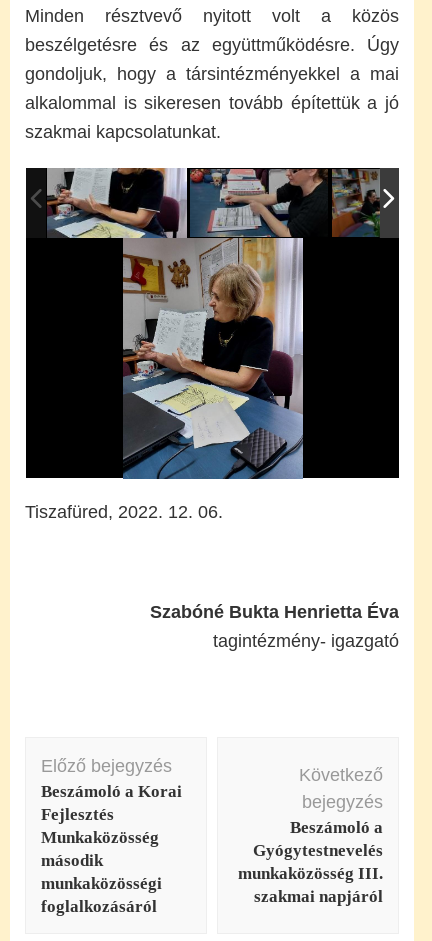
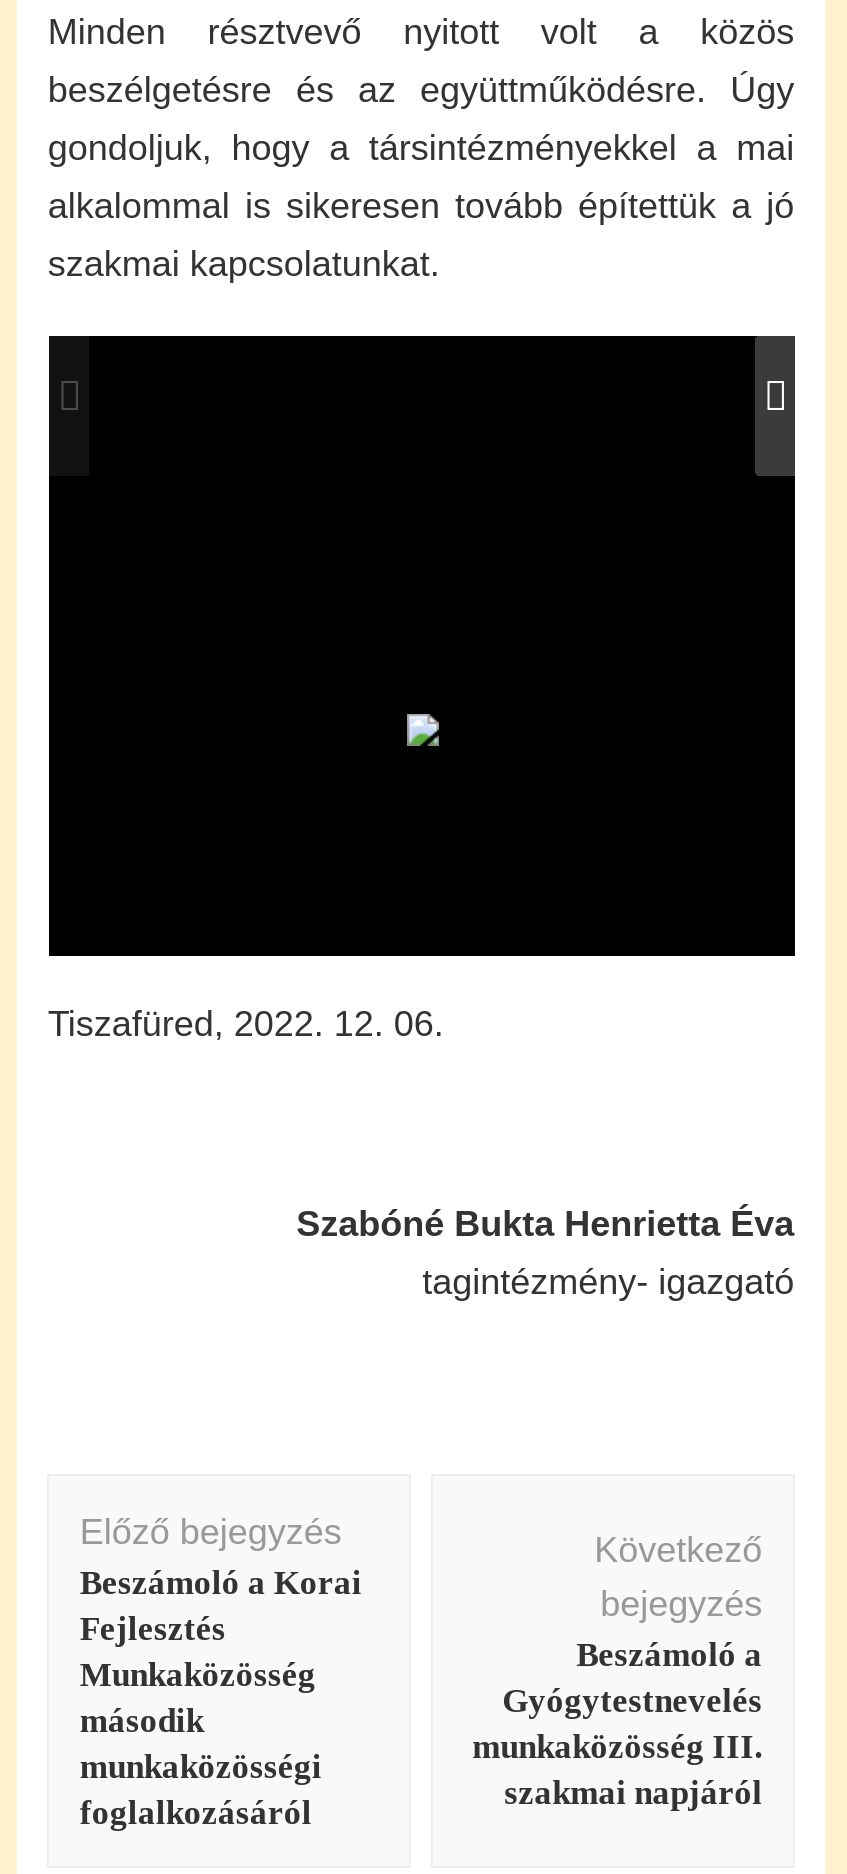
[46,167,394,480] [image] -> none

